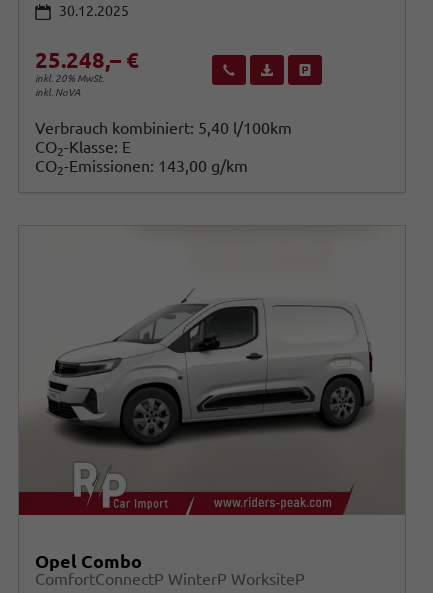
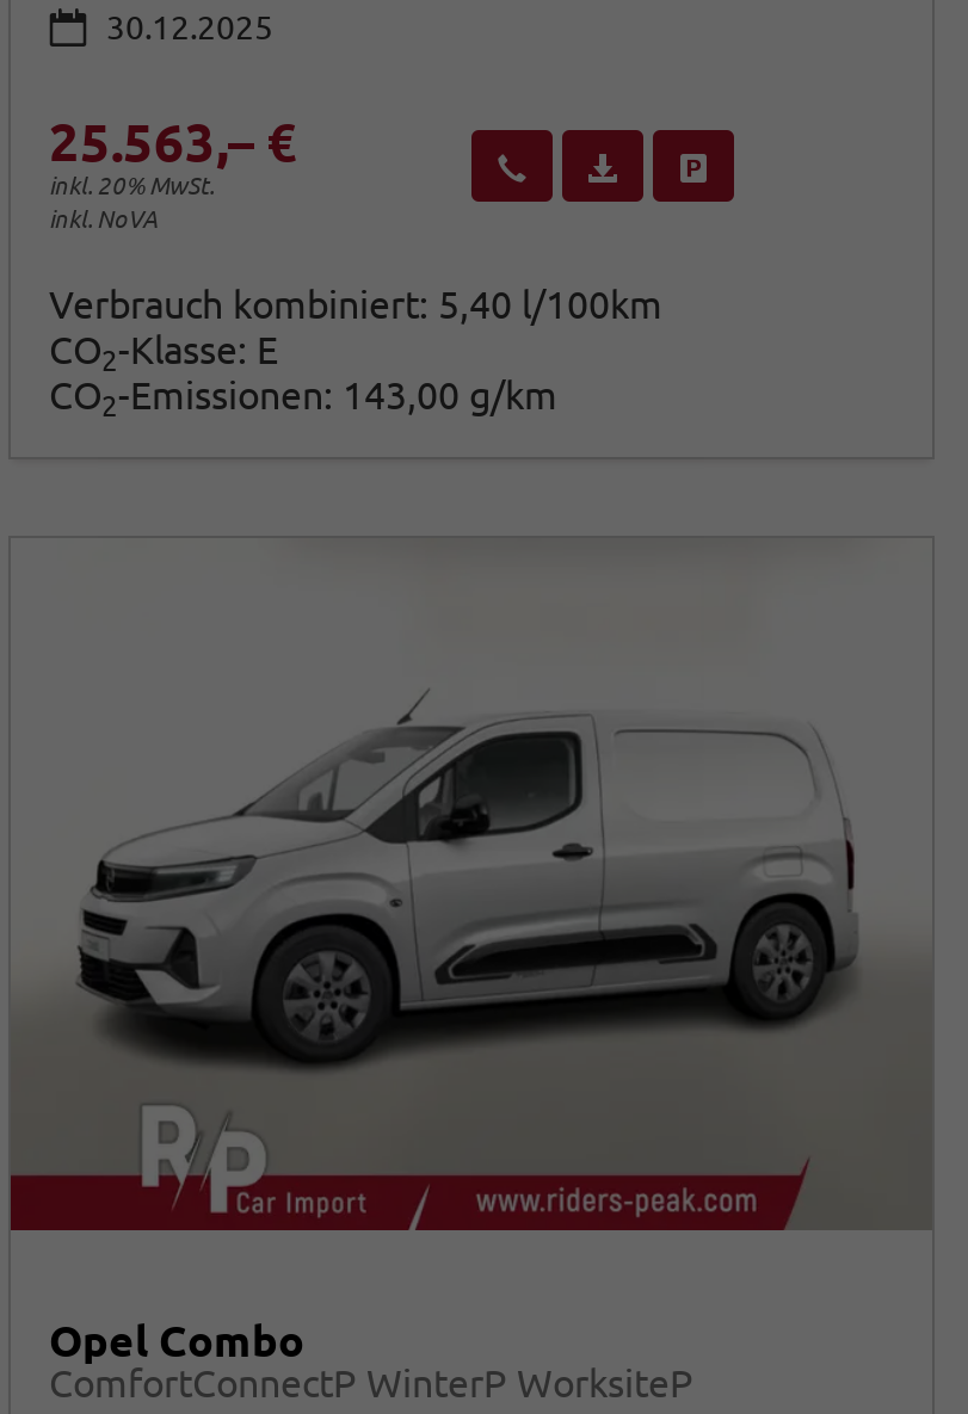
[35,47,139,72] 25.248,– € -> [49,111,297,171] 25.563,– €

